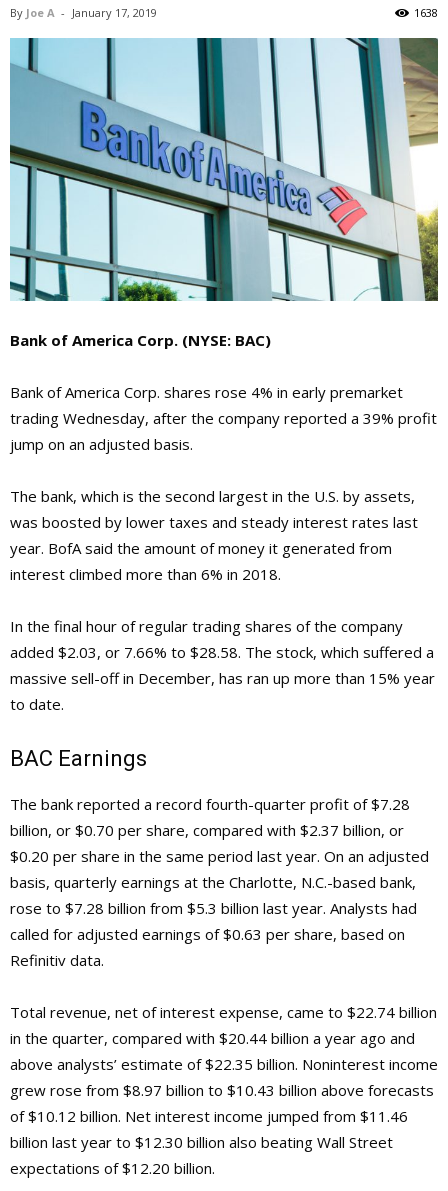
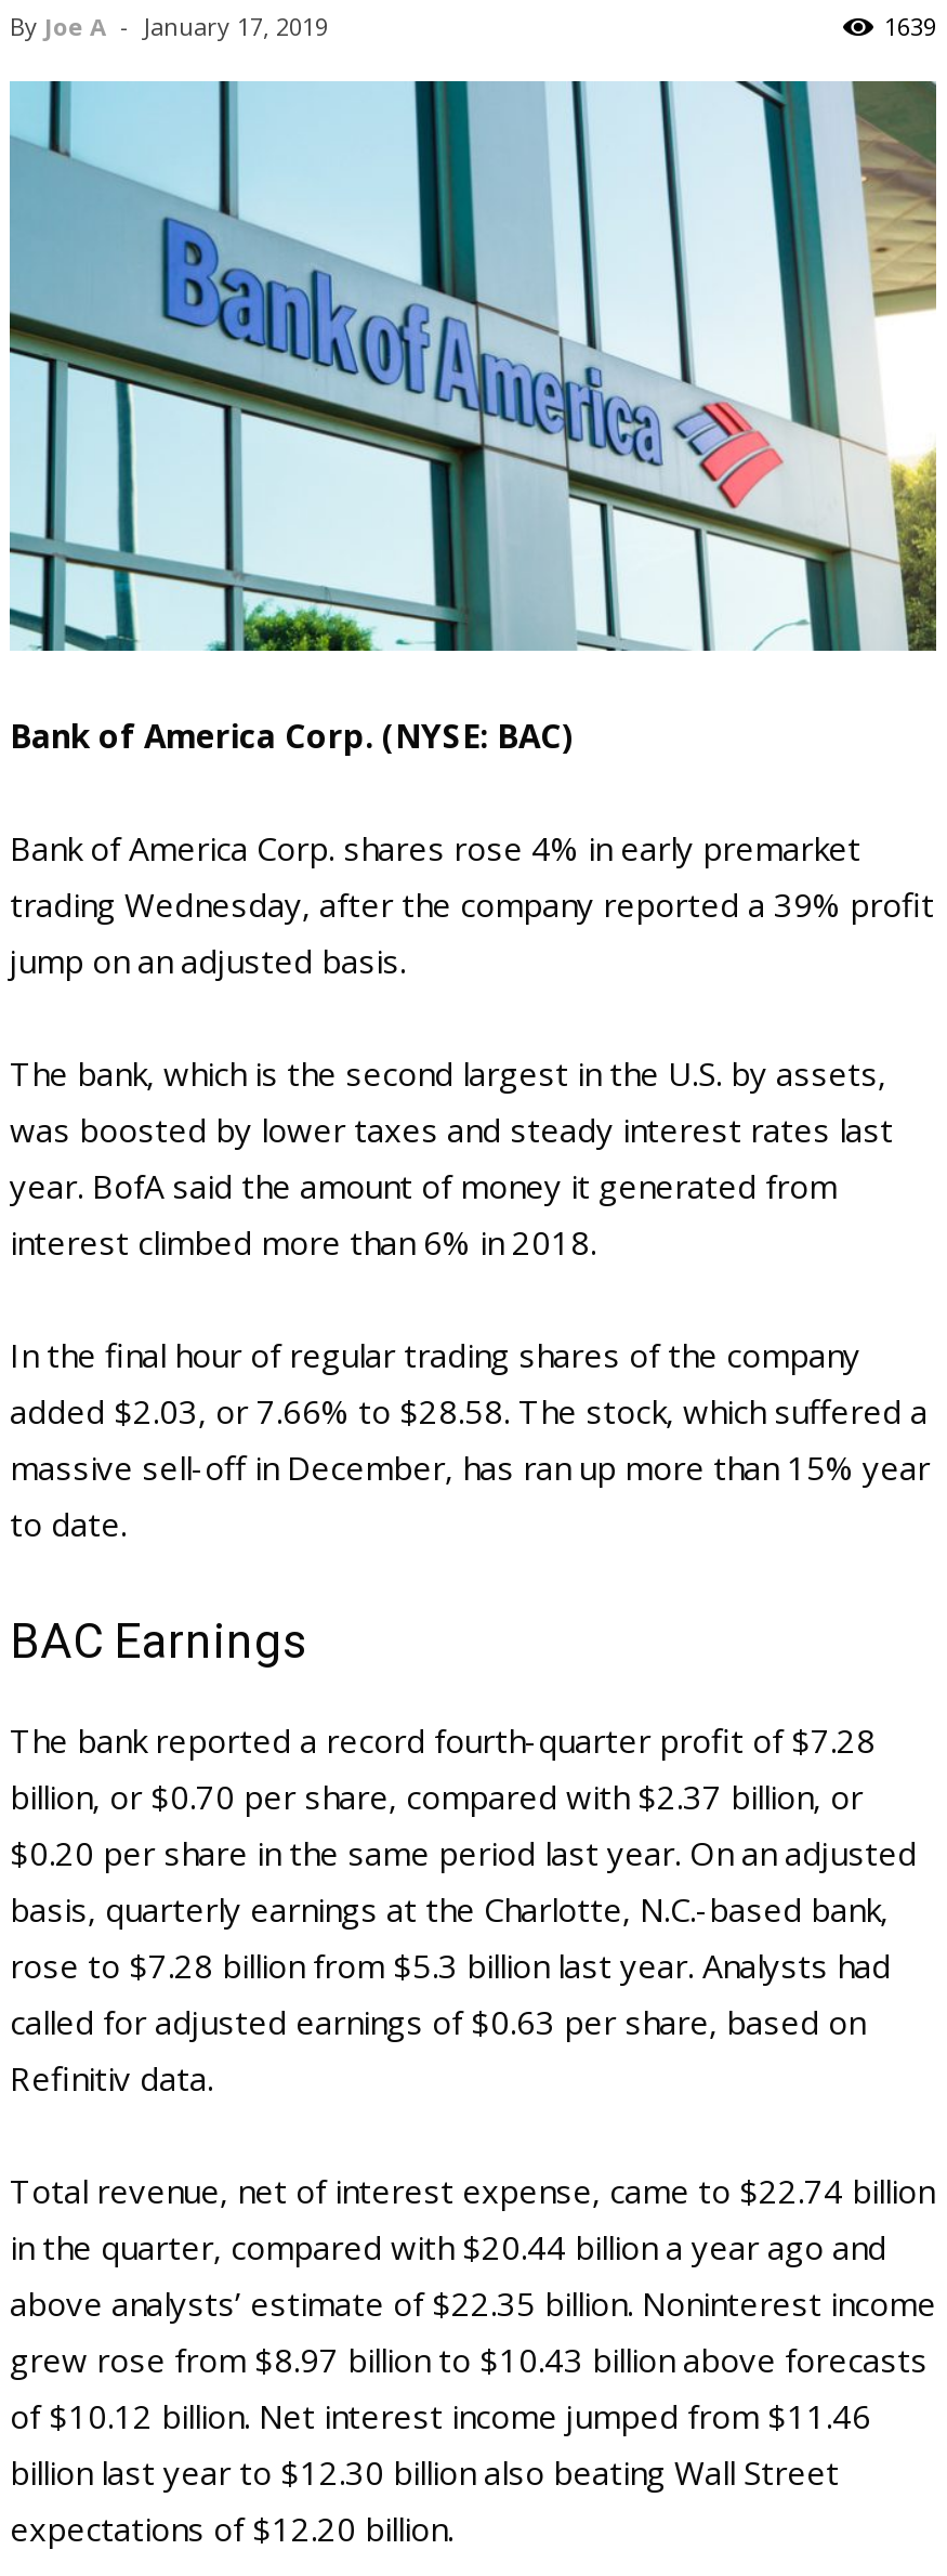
[414,5,438,20] 1638 -> [884,10,936,42] 1639

